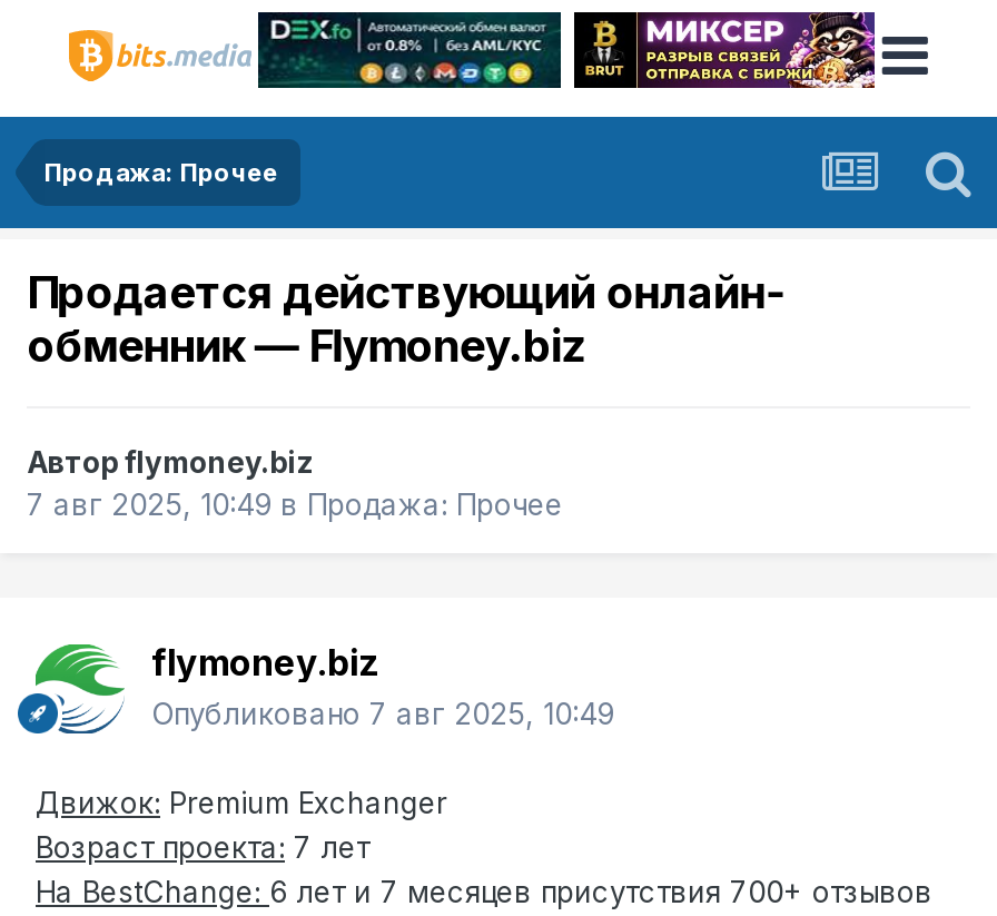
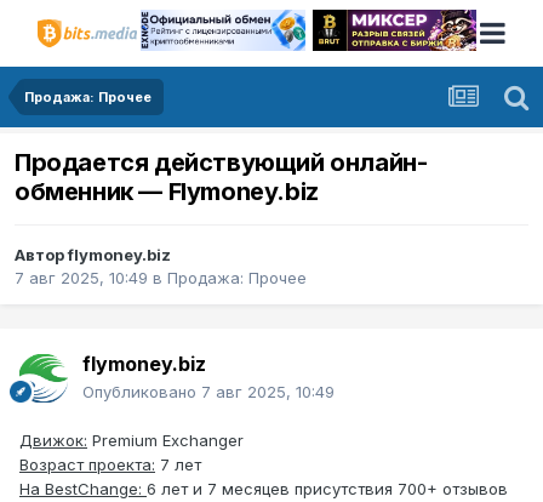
[258,10,563,90] [image] -> [141,10,307,51] [image]

